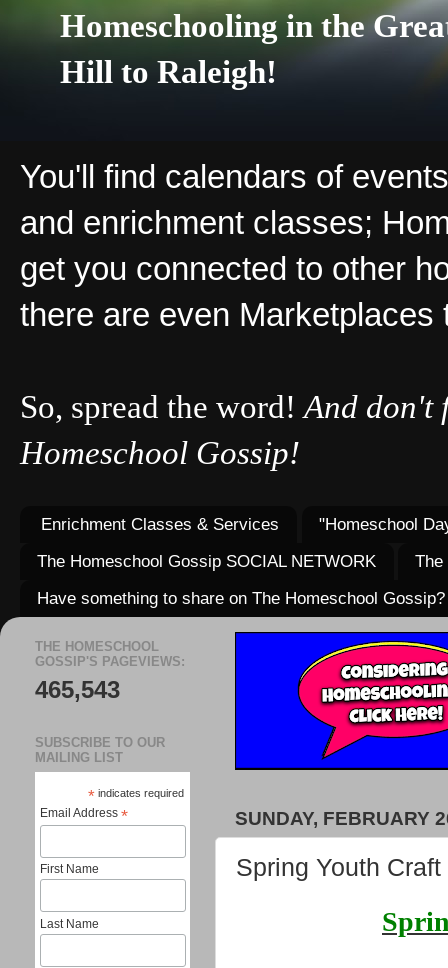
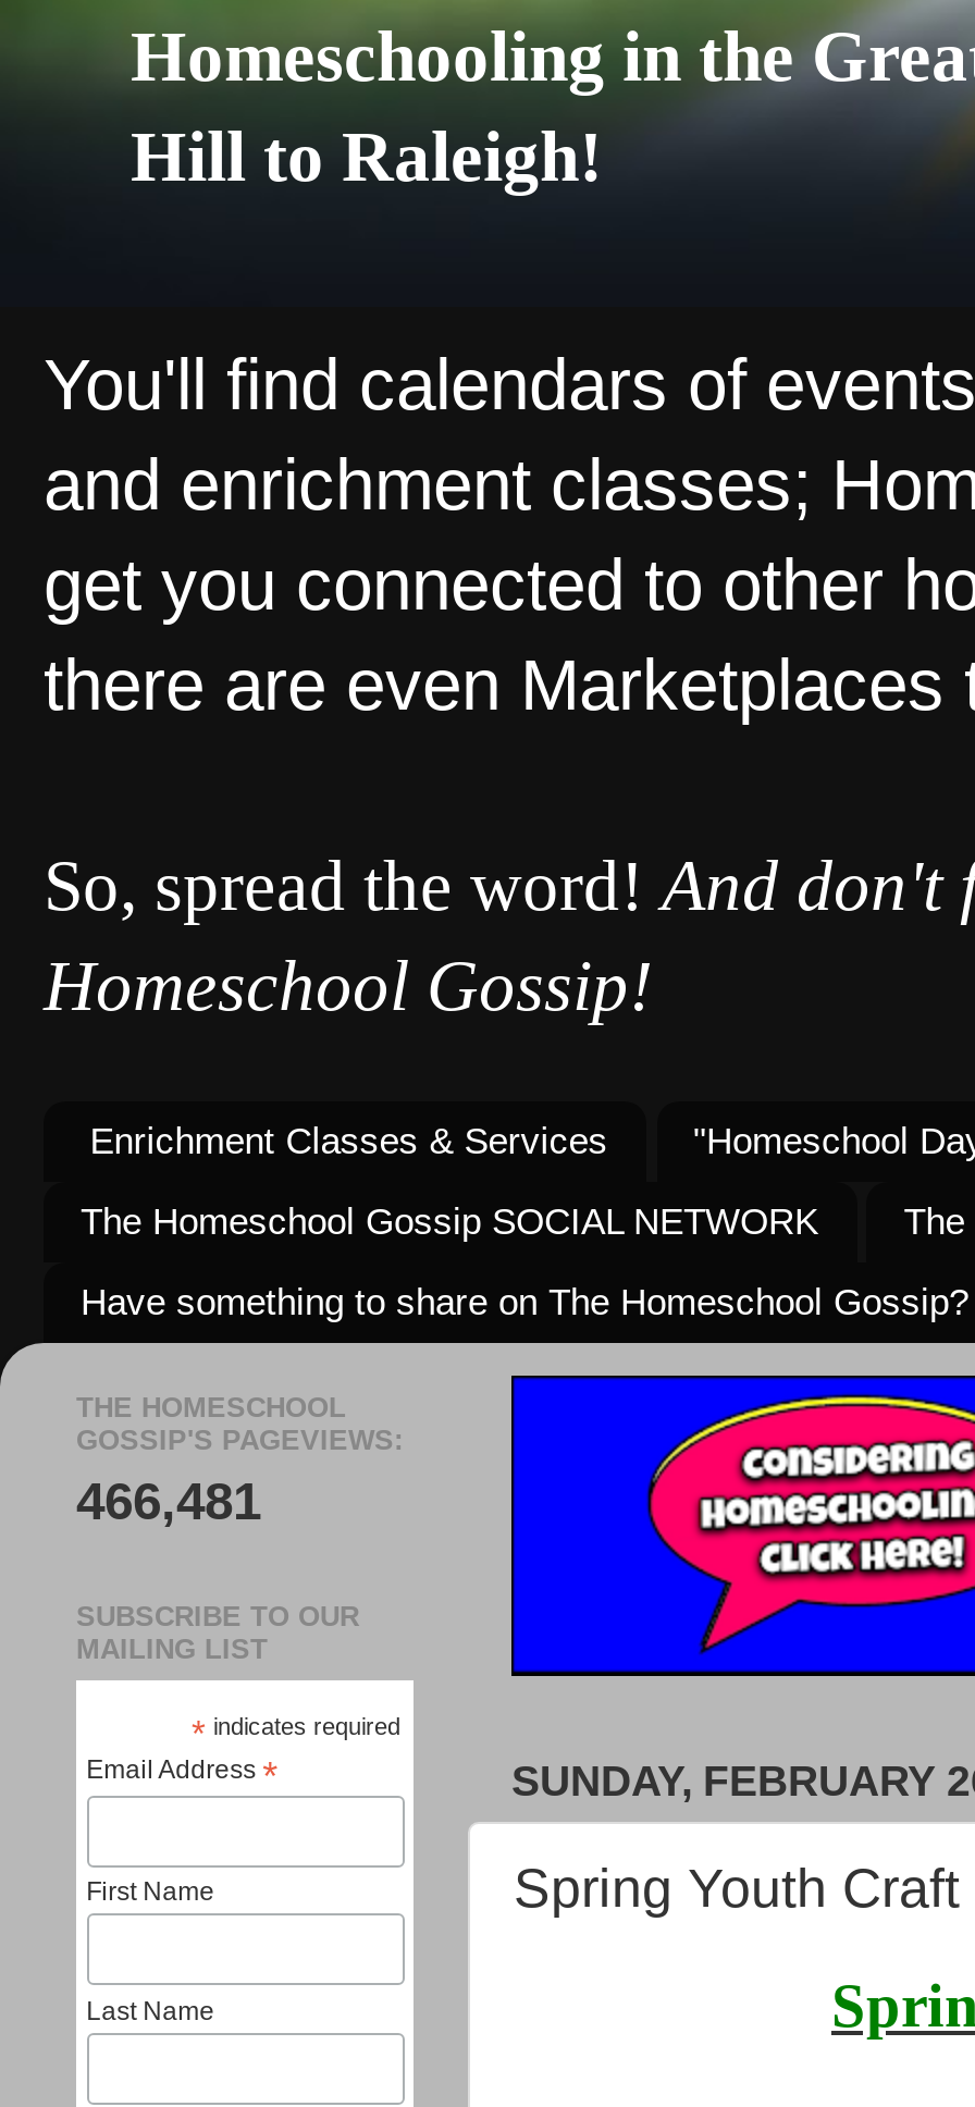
[35,676,120,703] 465,543 -> [76,1471,261,1530] 466,481

